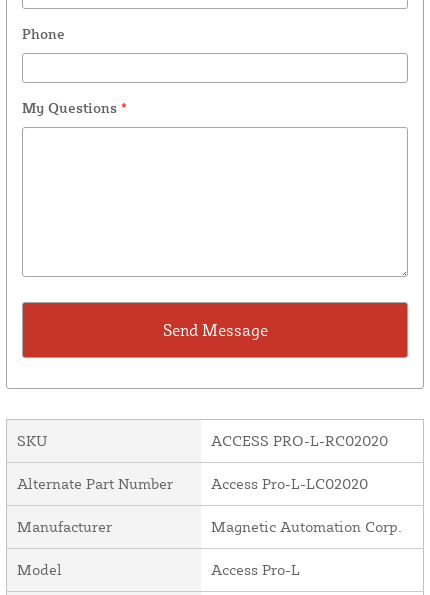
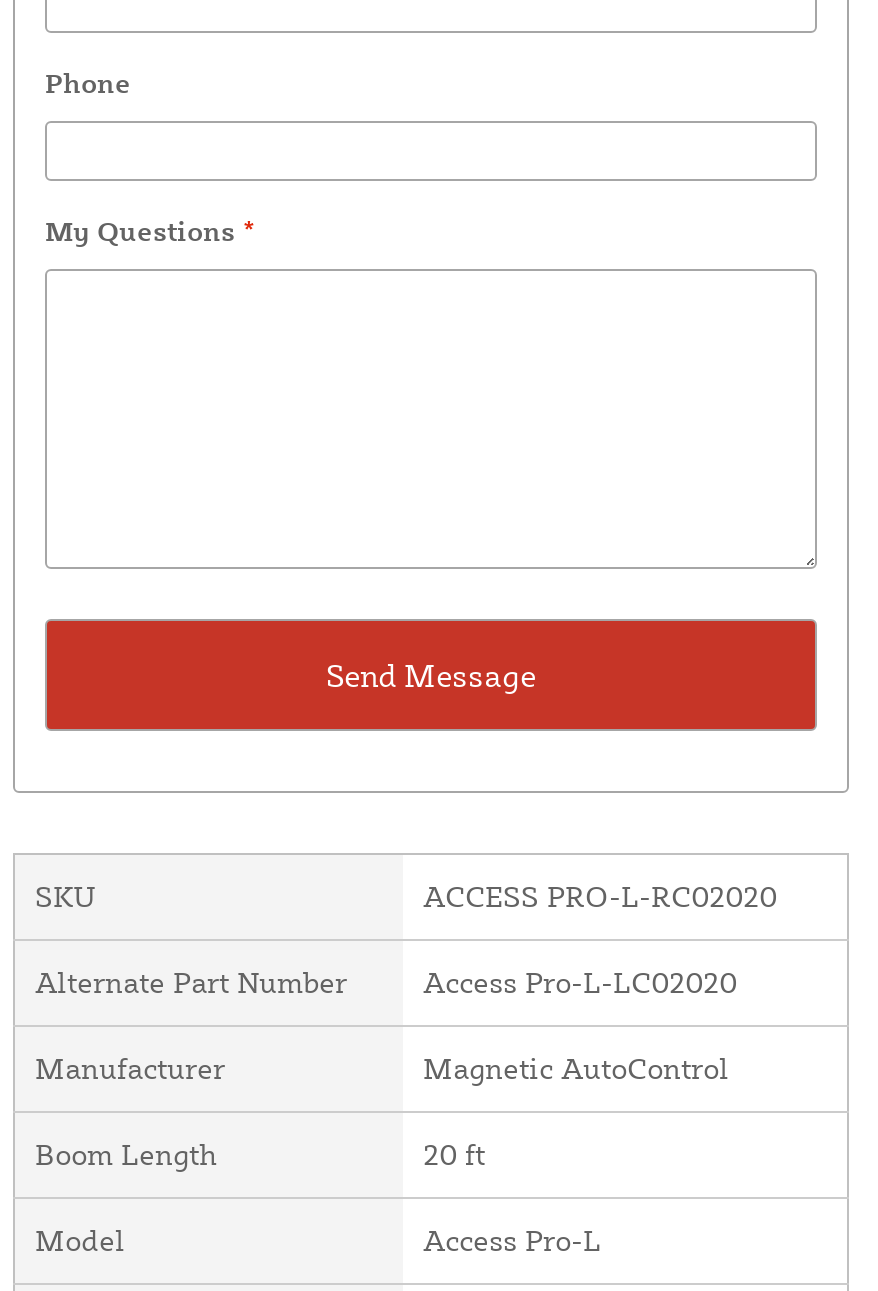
[211,517,402,536] Magnetic Automation Corp. -> [35,1050,729,1174] Magnetic AutoControl | Boom Length | 20 ft

